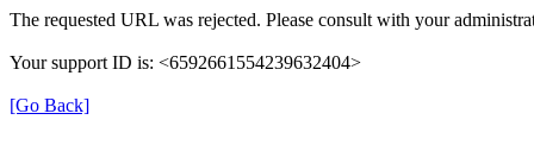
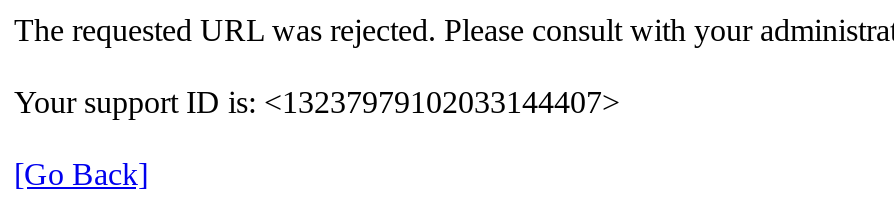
[10,52,361,72] Your support ID is: <6592661554239632404> -> [14,85,620,119] Your support ID is: <13237979102033144407>

